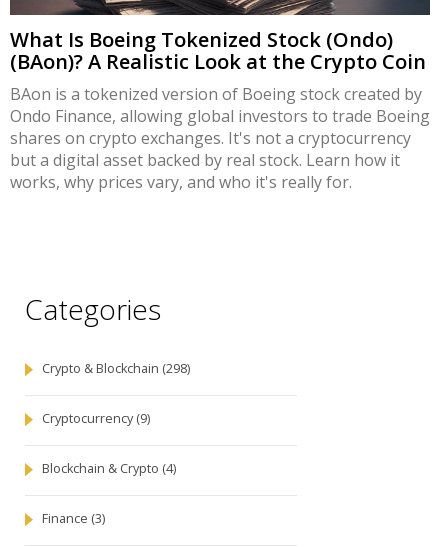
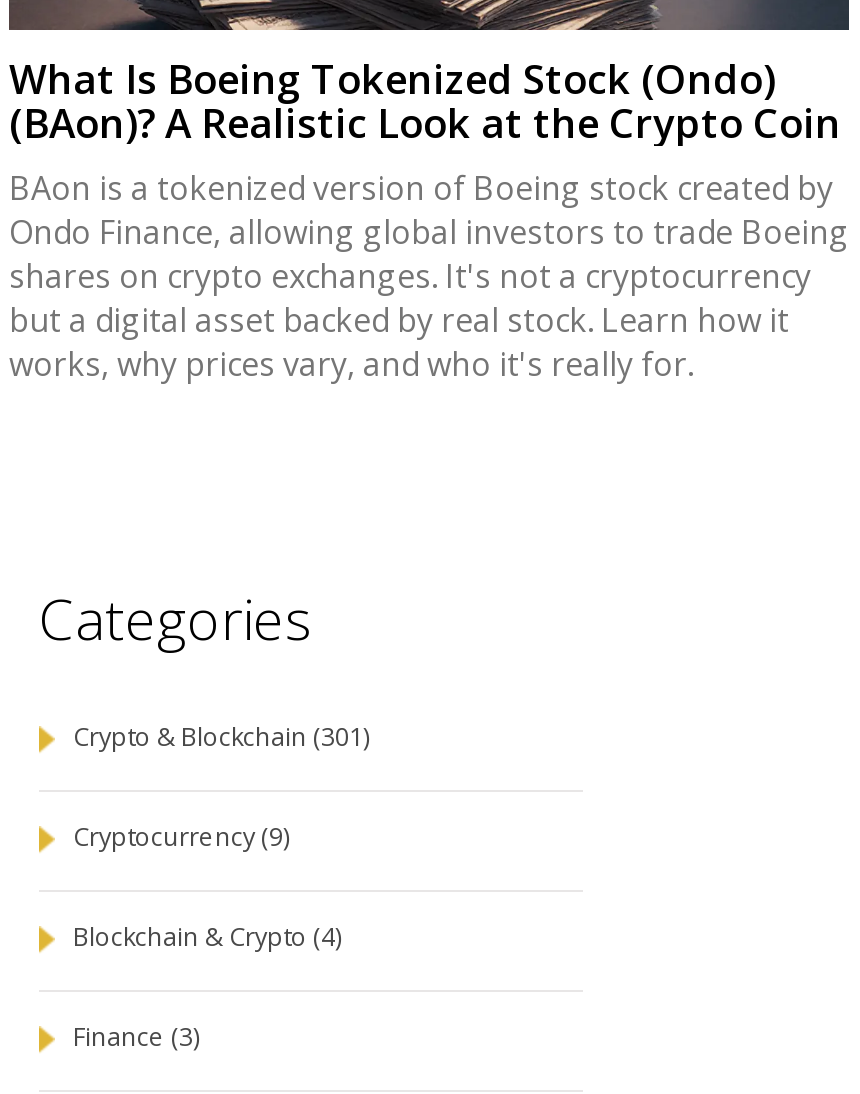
[42,360,190,377] Crypto & Blockchain (298) -> [73,719,369,753] Crypto & Blockchain (301)

